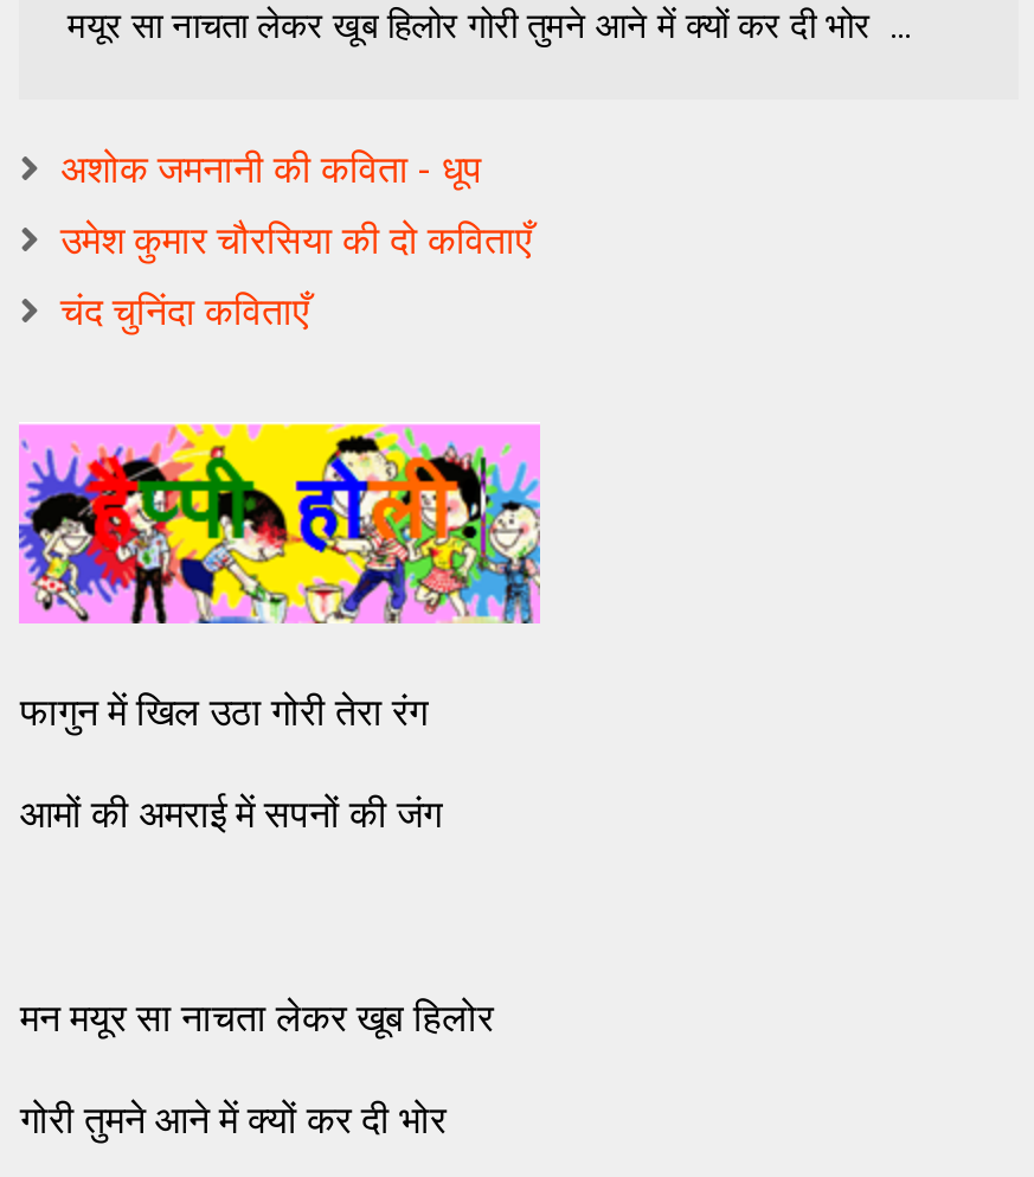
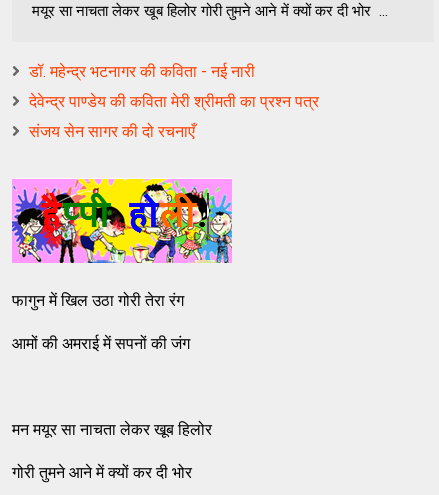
[60,147,482,192] अशोक जमनानी की कविता - धूप -> [29,62,255,81] डॉ. महेन्द्र भटनागर की कविता - नई नारी
[60,218,532,263] उमेश कुमार चौरसिया की दो कविताएँ -> [29,92,319,111] देवेन्द्र पाण्डेय की कविता मेरी श्रीमती का प्रश्न पत्र
[60,289,309,334] चंद चुनिंदा कविताएँ -> [29,122,195,141] संजय सेन सागर की दो रचनाएँ

